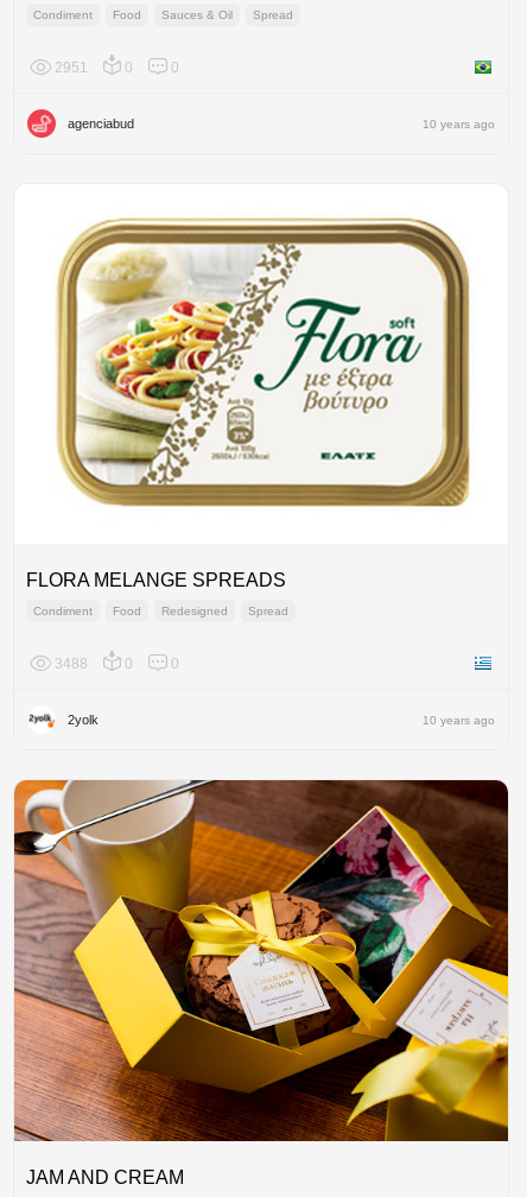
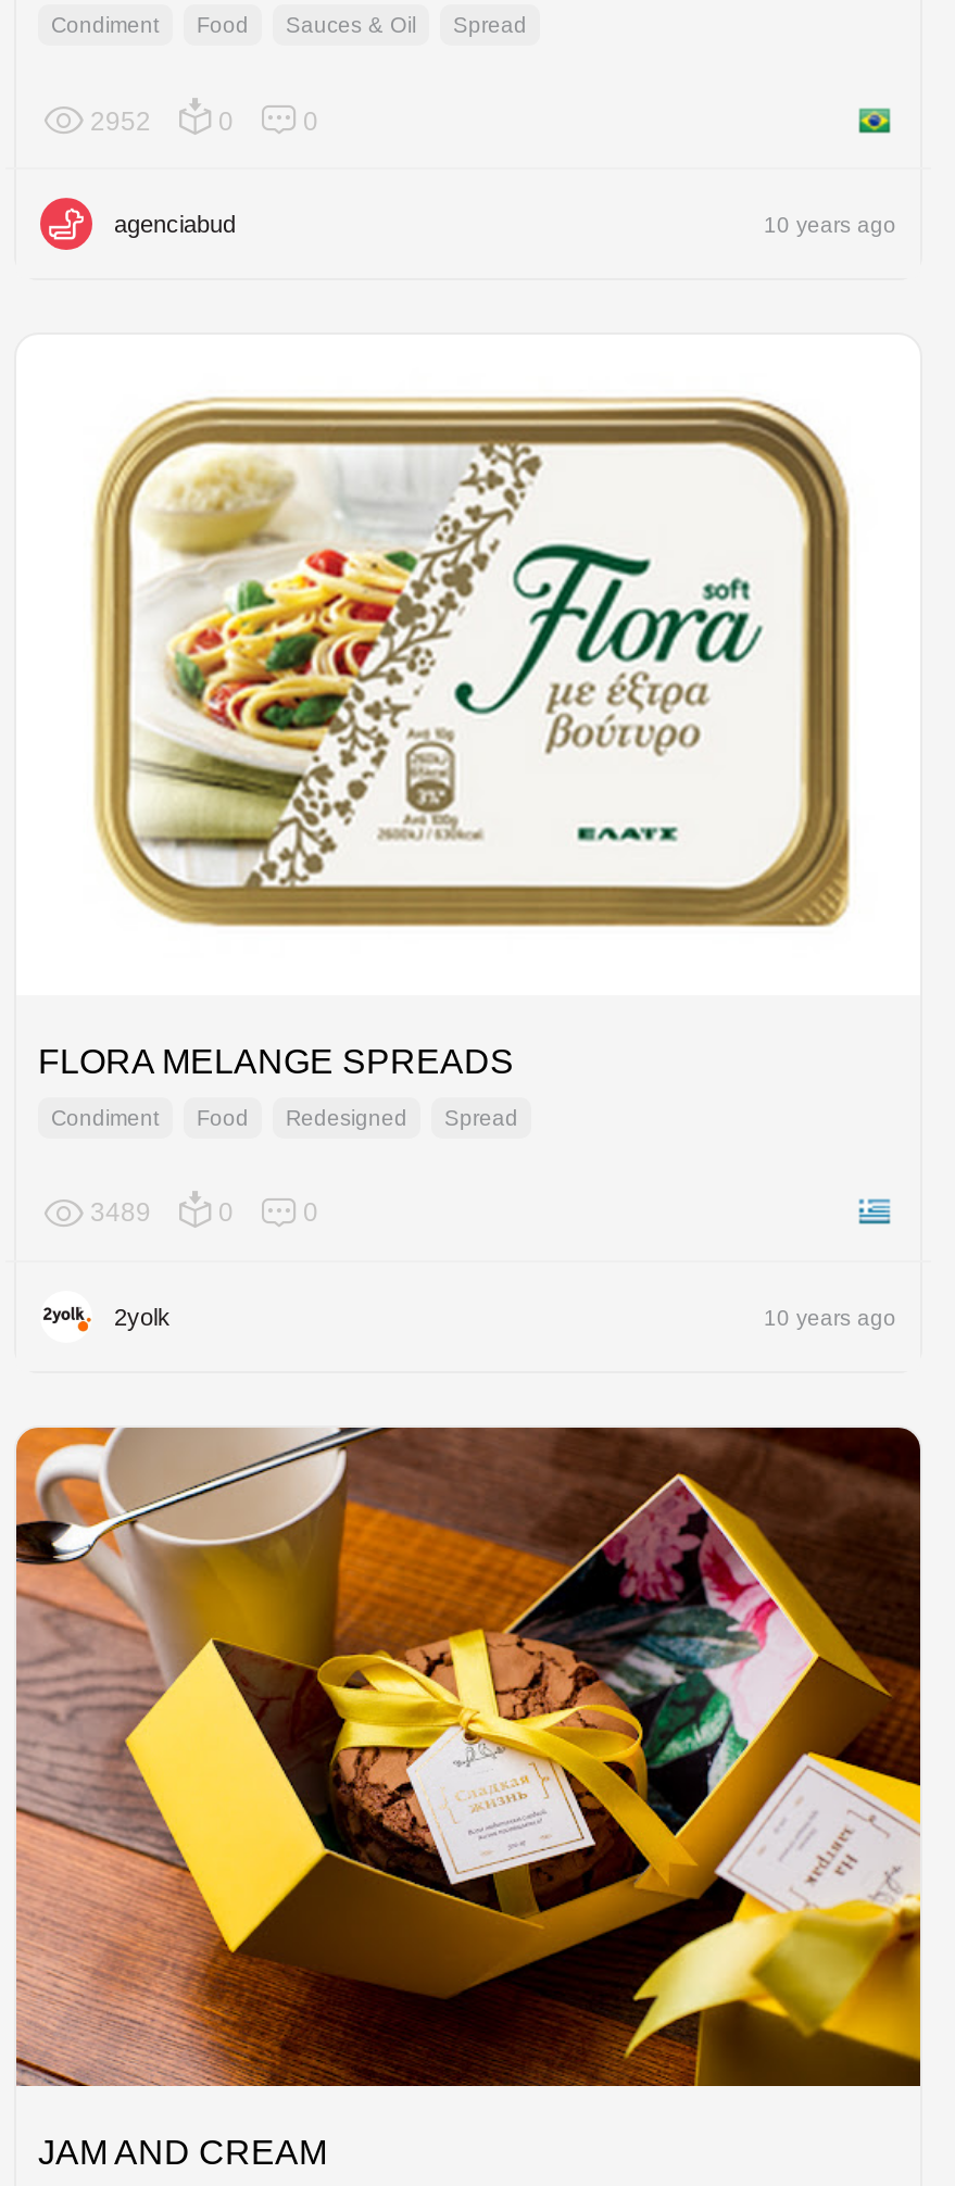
[55,59,88,76] 2951 -> [90,106,151,136] 2952
[55,655,88,672] 3488 -> [90,1197,151,1227] 3489

